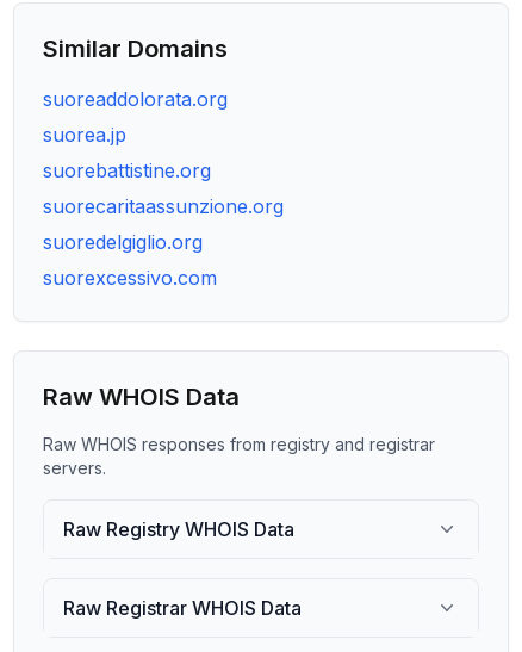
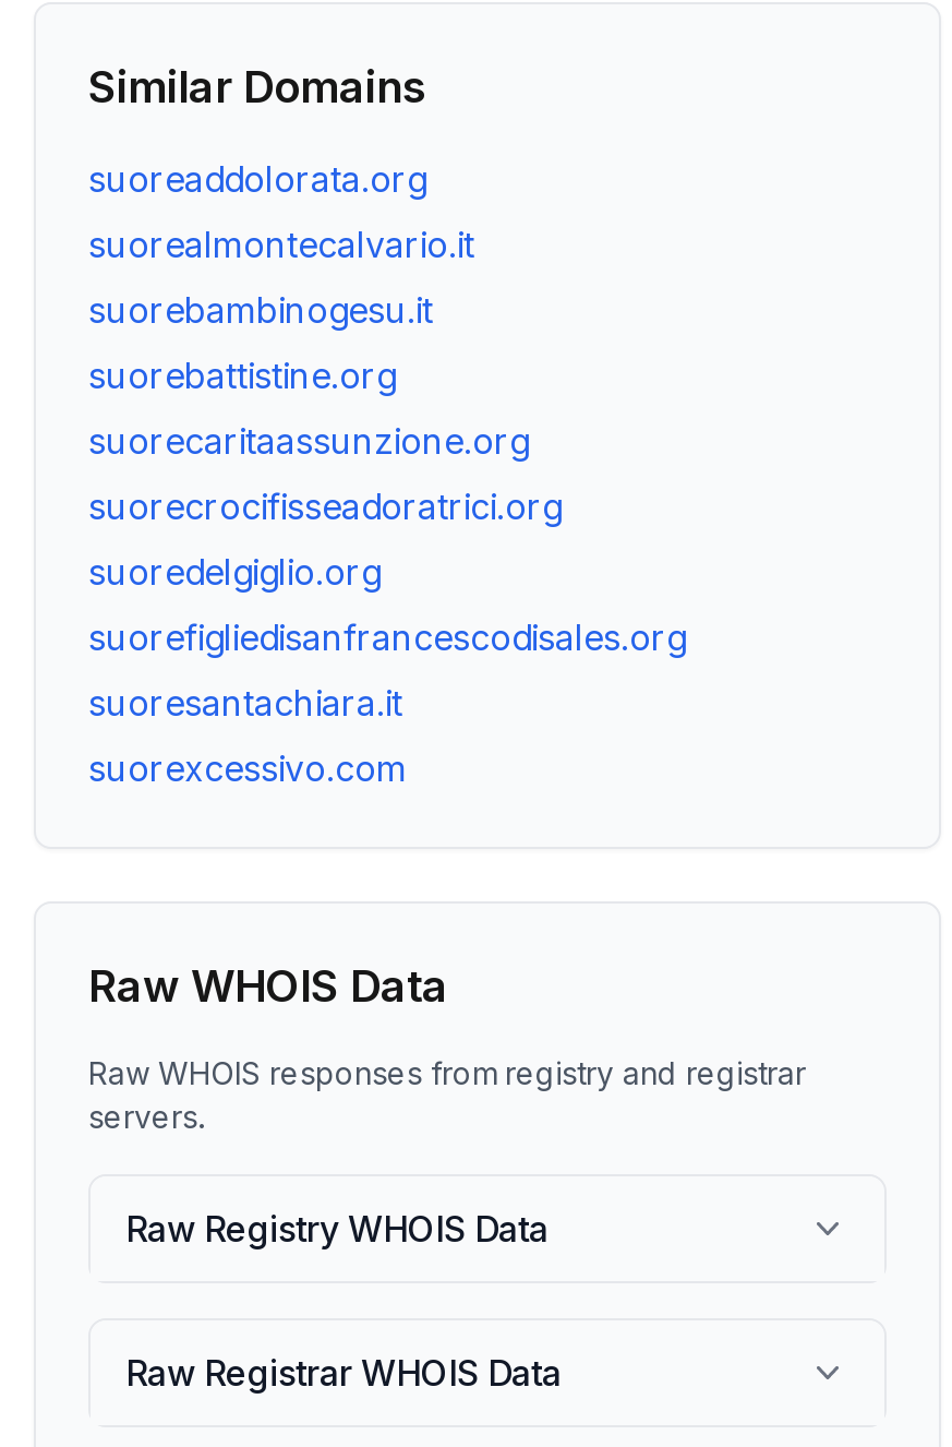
[43,123,126,147] suorea.jp -> [88,223,474,332] suorealmontecalvario.it | suorebambinogesu.it
none -> [88,485,562,528] suorecrocifisseadoratrici.org
none -> [88,615,686,725] suorefigliedisanfrancescodisales.org | suoresantachiara.it

